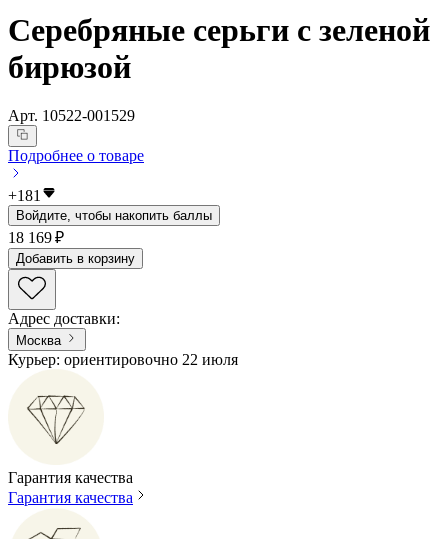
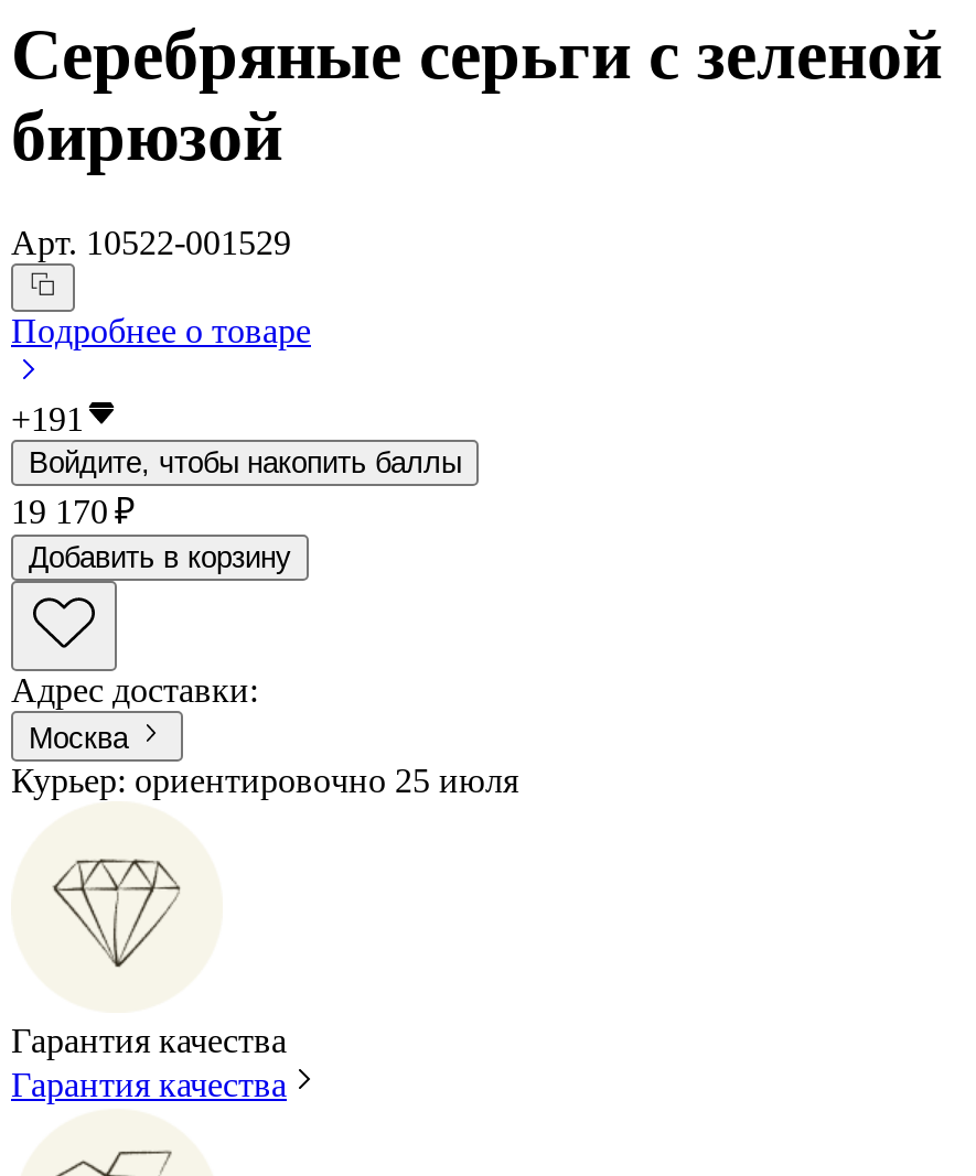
[8,187,41,204] +181 -> [11,401,84,439] +191
[8,229,64,246] 18 169 ₽ -> [11,494,135,531] 19 170 ₽
[8,351,238,368] Курьер: ориентировочно 22 июля -> [11,761,518,799] Курьер: ориентировочно 25 июля

